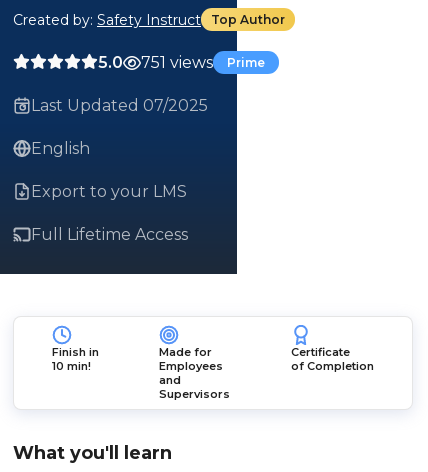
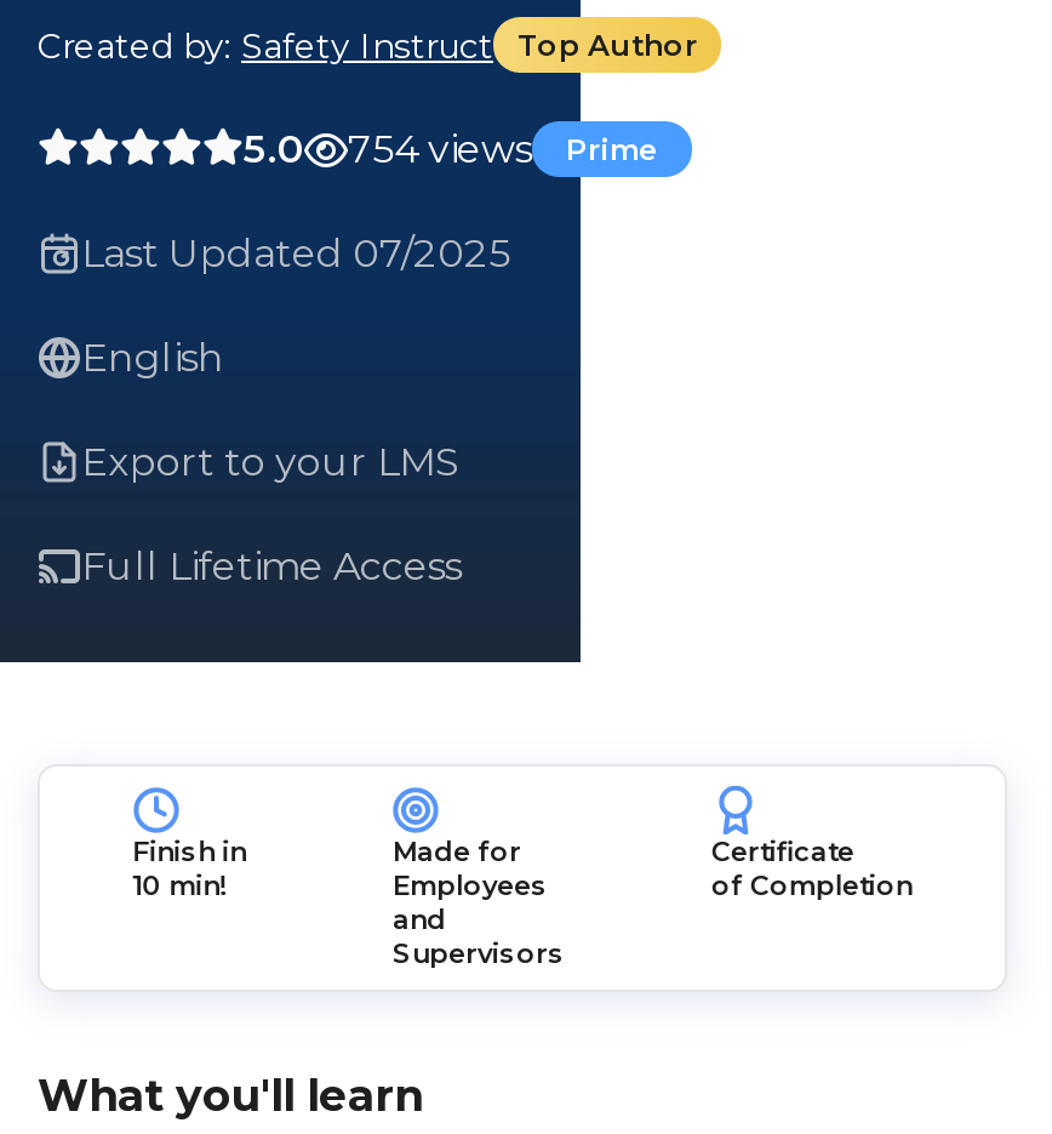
[98,53,265,72] 5.0 751 views Prime -> [244,126,658,172] 5.0 754 views Prime

